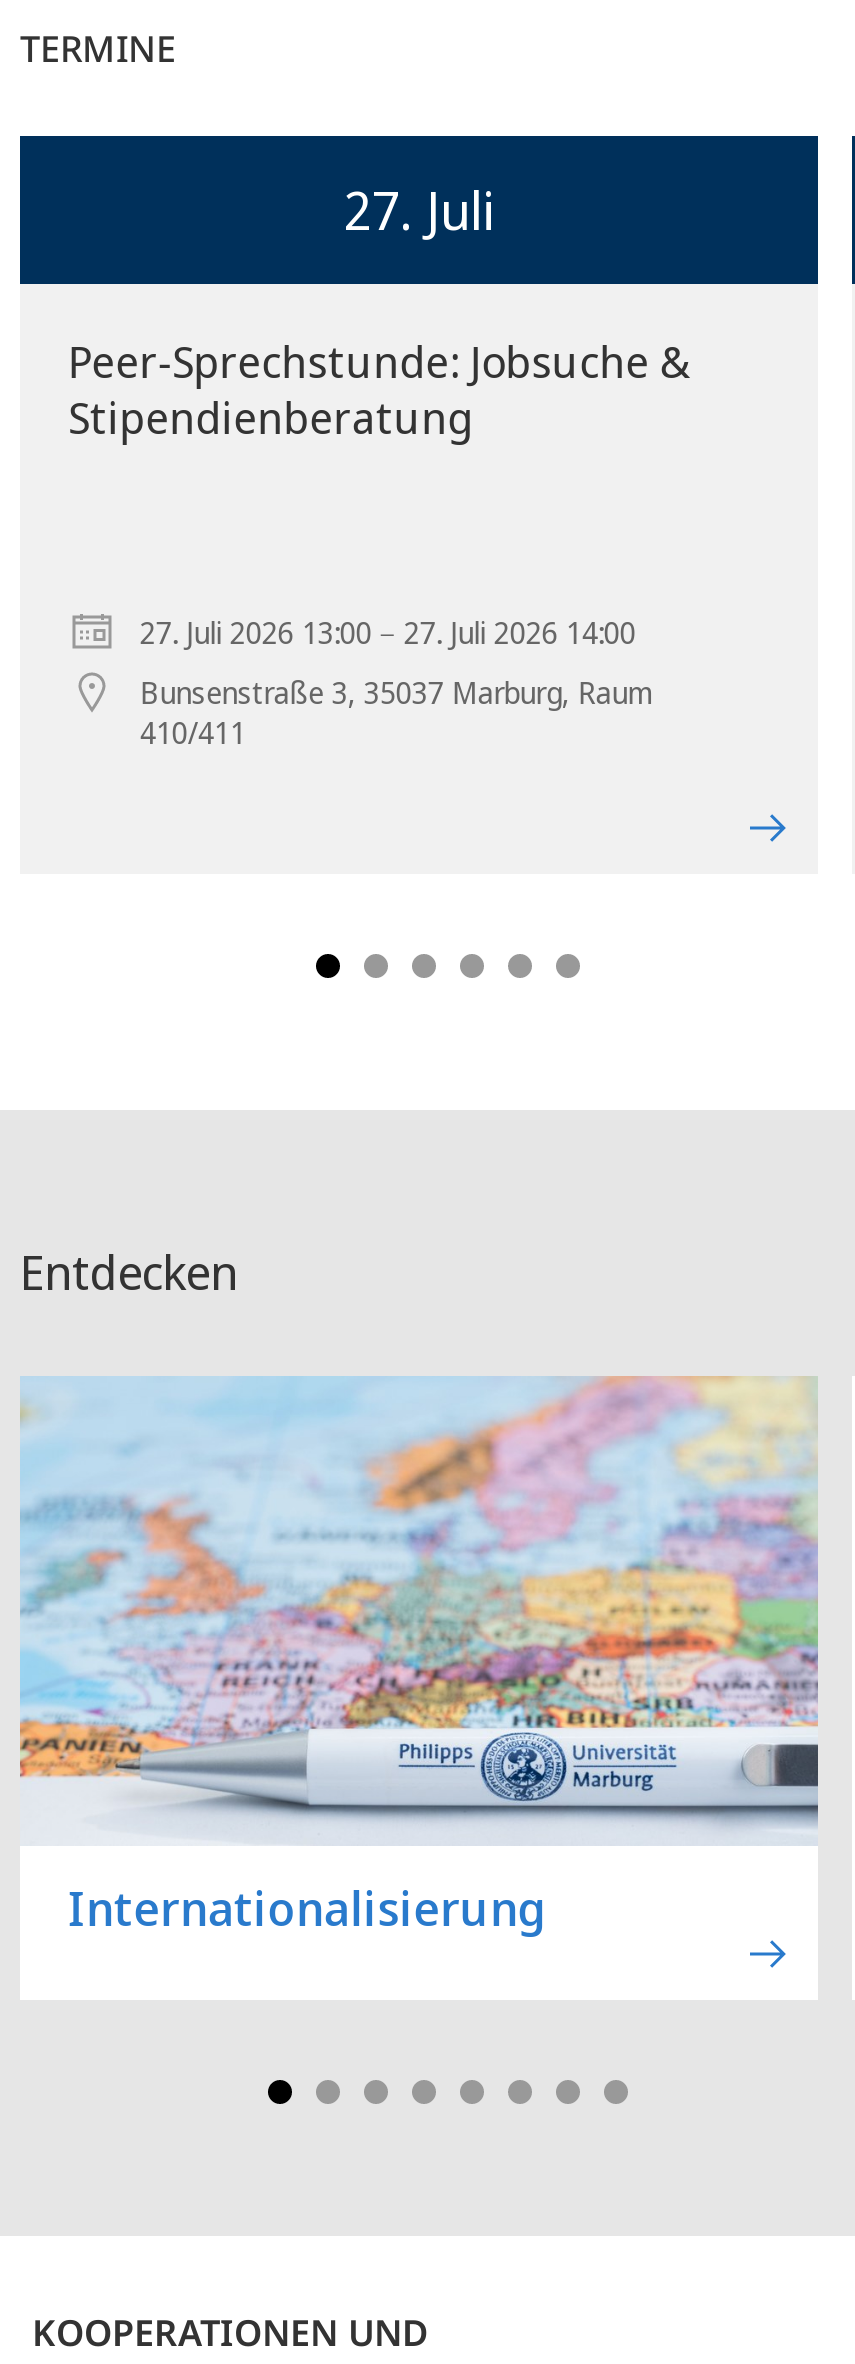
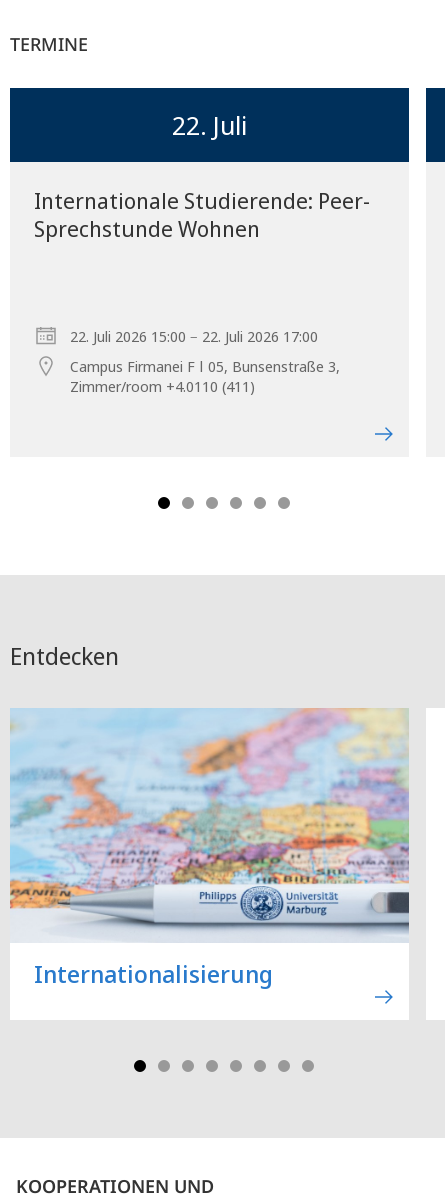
[344,174,494,246] 27. Juli -> [172,107,247,143] 22. Juli
[68,330,690,446] Peer-Sprechstunde: Jobsuche & | Stipendienberatung -> [34,185,370,243] Internationale Studierende: Peer- | Sprechstunde Wohnen
[140,610,654,752] 27. Juli 2026 13:00 – 27. Juli 2026 14:00 | Bunsenstraße 3, 35037 Marburg, Raum | 410/411 -> [70,325,340,396] 22. Juli 2026 15:00 – 22. Juli 2026 17:00 | Campus Firmanei F ǀ 05, Bunsenstraße 3, | Zimmer/room +4.0110 (411)

